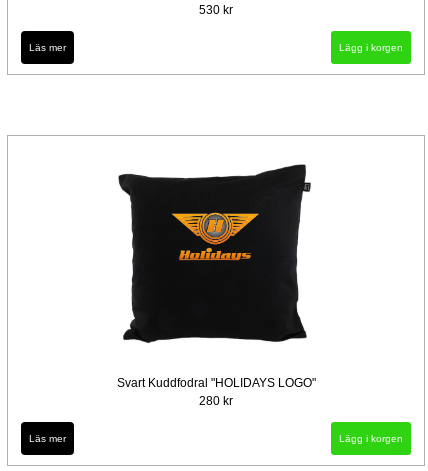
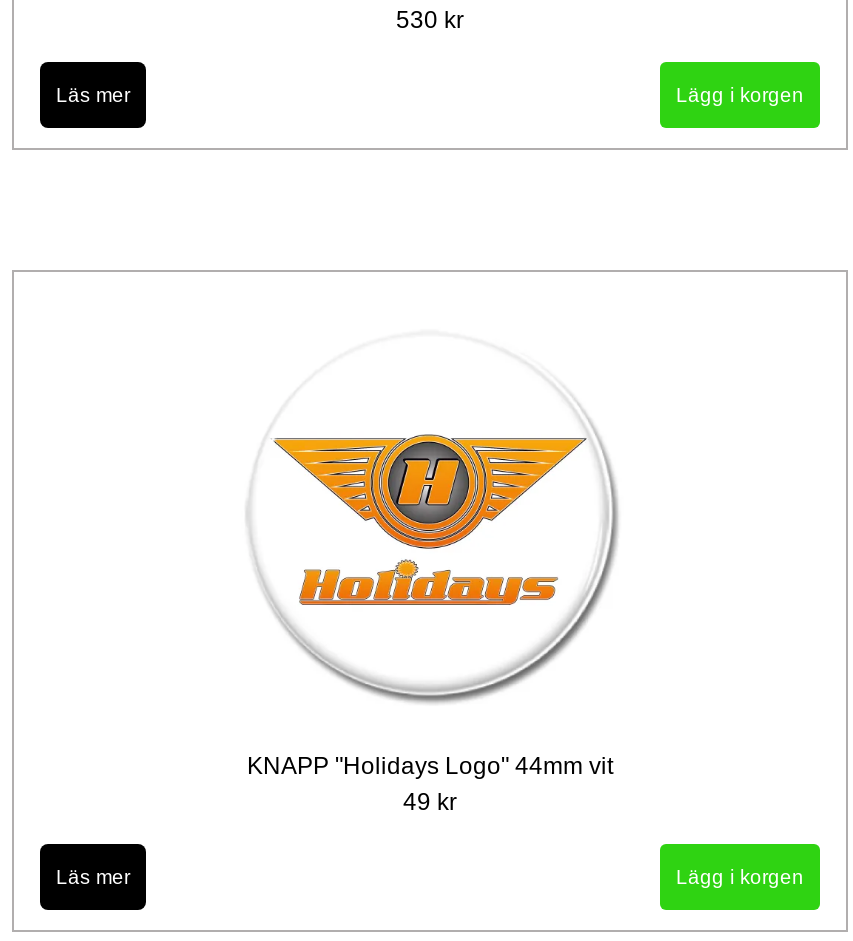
[116,163,315,408] [image] | Svart Kuddfodral "HOLIDAYS LOGO" | 280 kr -> [236,328,620,816] [image] | KNAPP "Holidays Logo" 44mm vit | 49 kr

